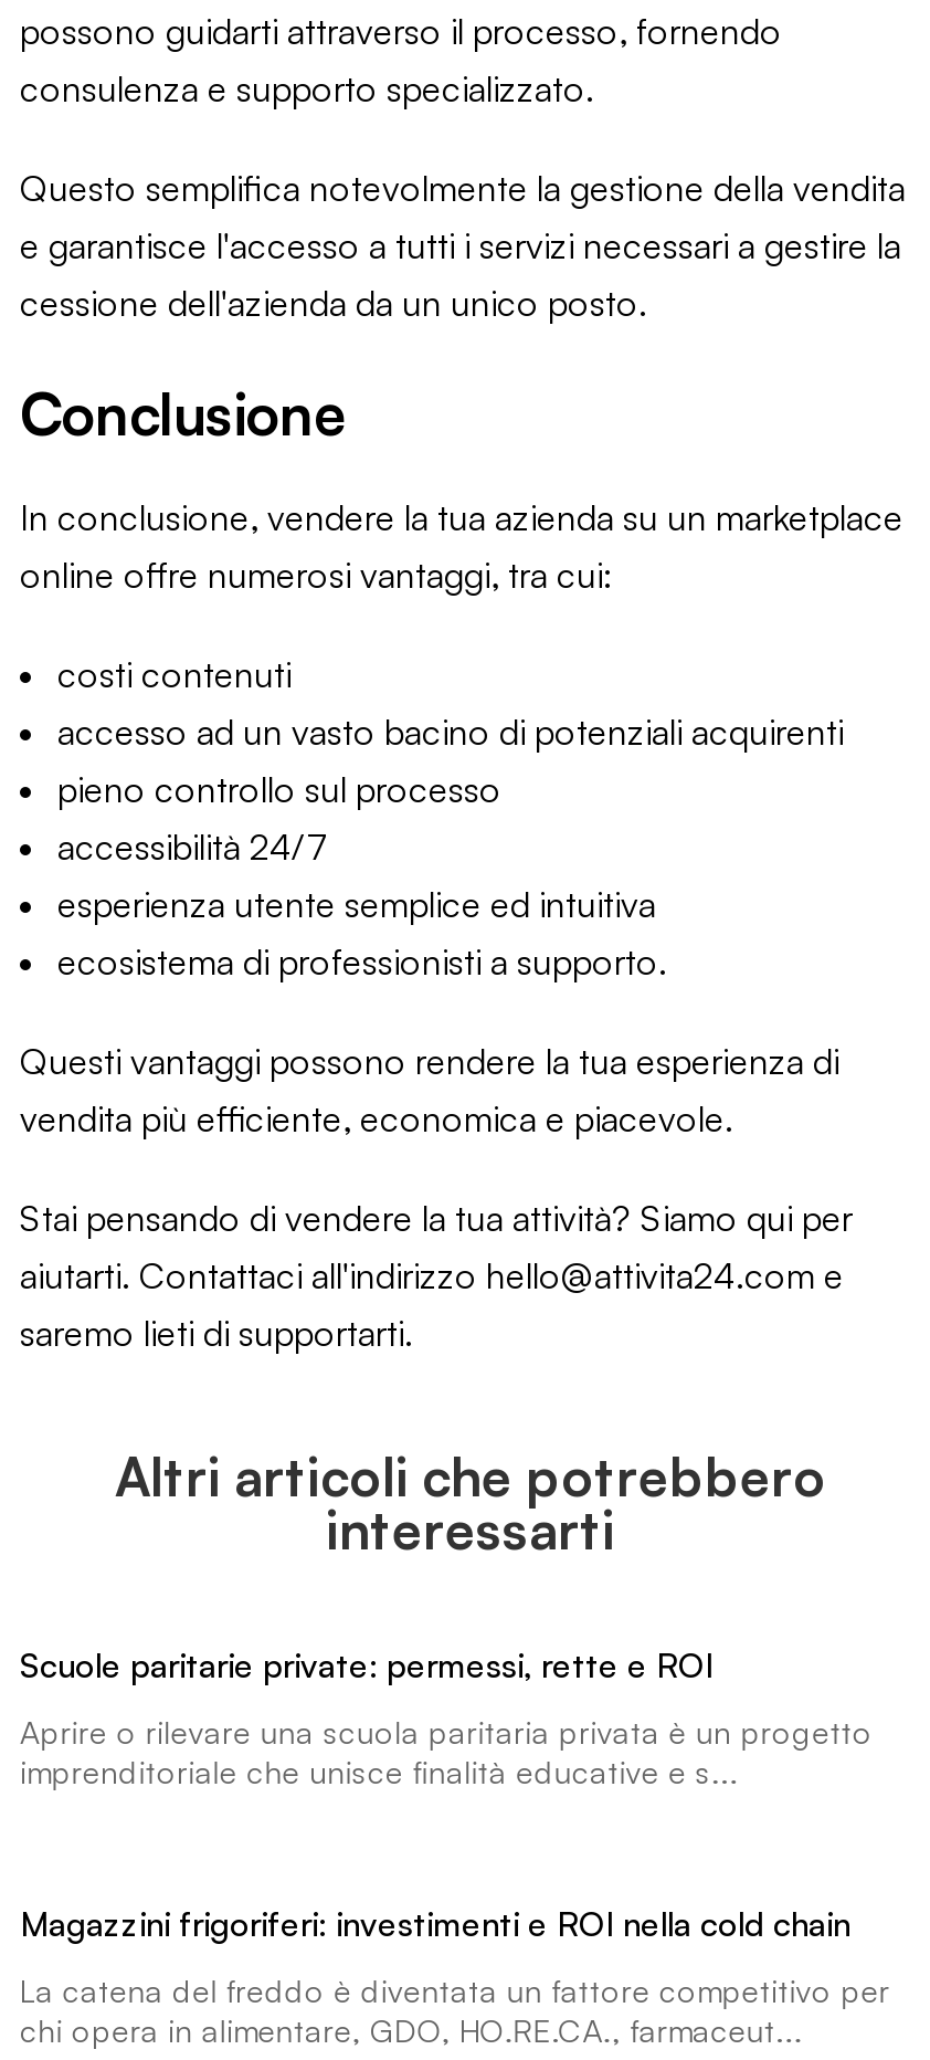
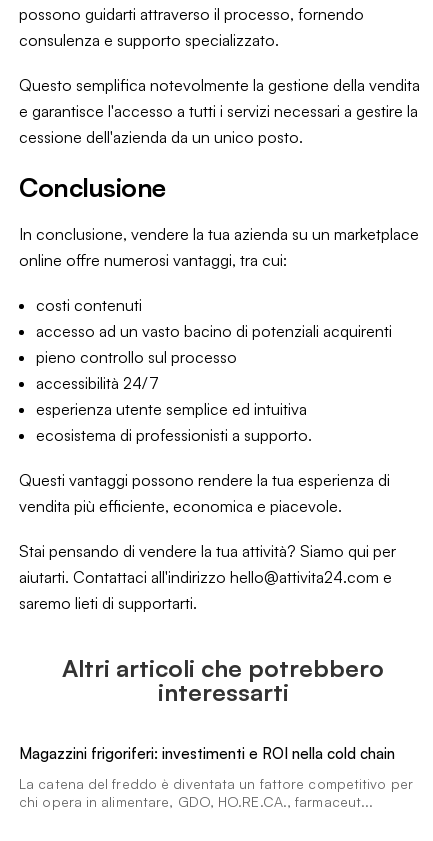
[20,1644,873,1790] Scuole paritarie private: permessi, rette e ROI | Aprire o rilevare una scuola paritaria privata è un progetto | imprenditoriale che unisce finalità educative e s... -> none

